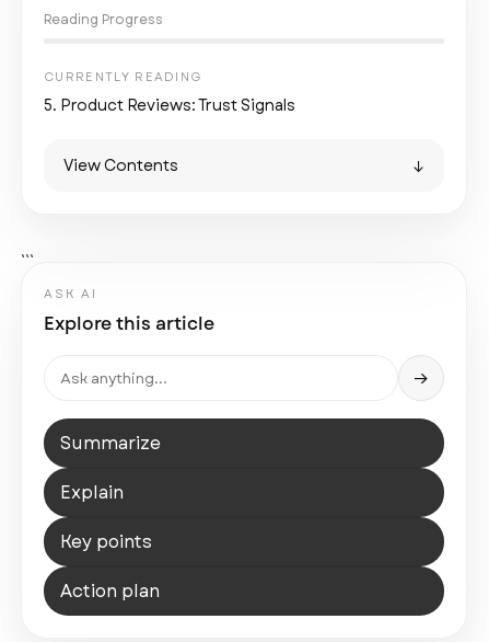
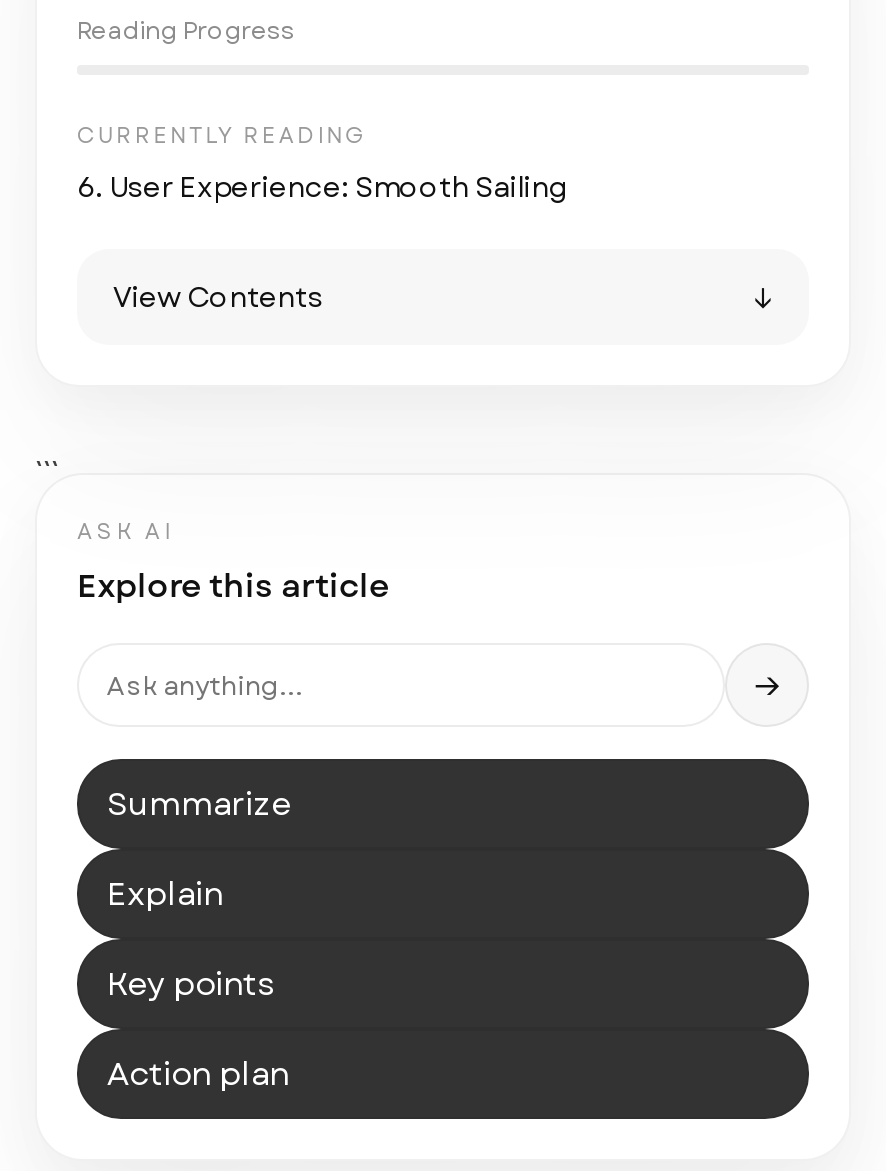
[44,94,295,116] 5. Product Reviews: Trust Signals -> [77,167,567,207] 6. User Experience: Smooth Sailing

